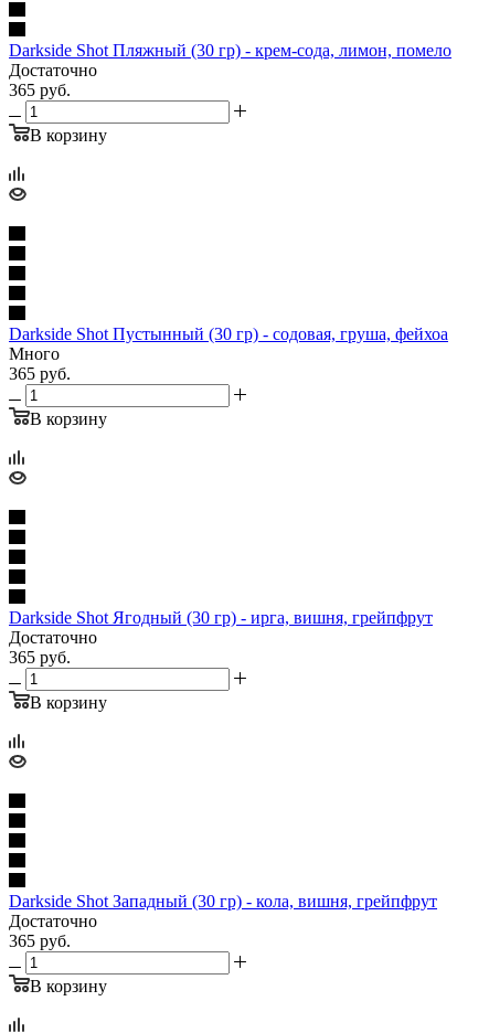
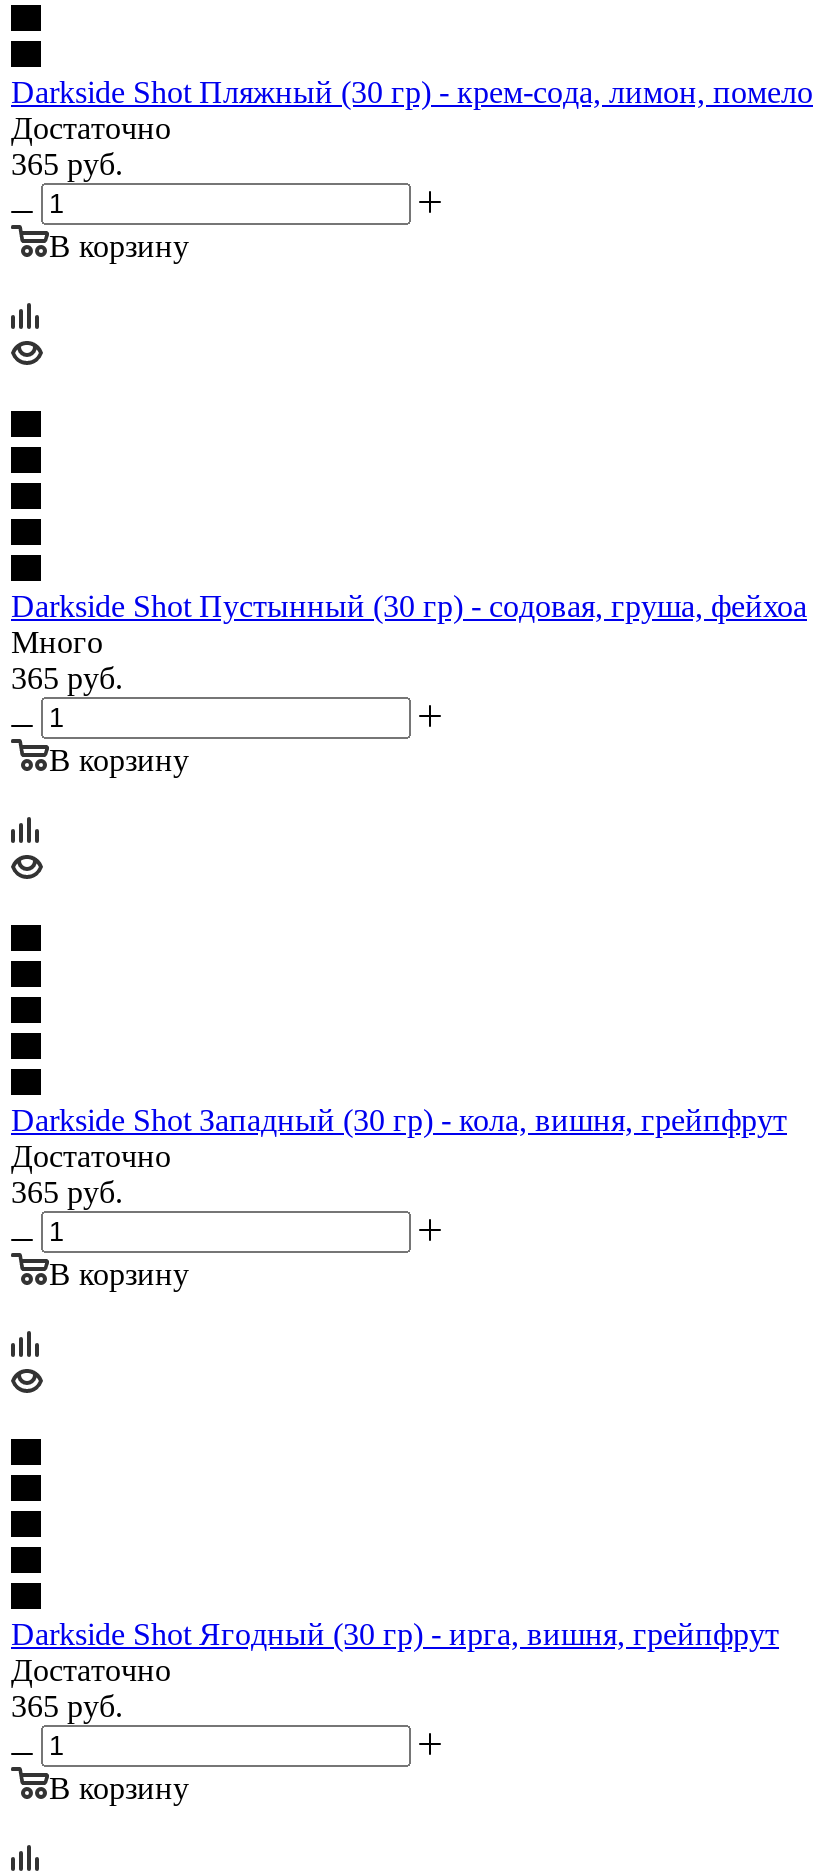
moved [9,608,433,627] -> [11,1617,779,1651]: Darkside Shot Ягодный (30 гр) - ирга, вишня, грейпфрут
moved [9,892,437,910] -> [11,1103,787,1137]: Darkside Shot Западный (30 гр) - кола, вишня, грейпфрут

